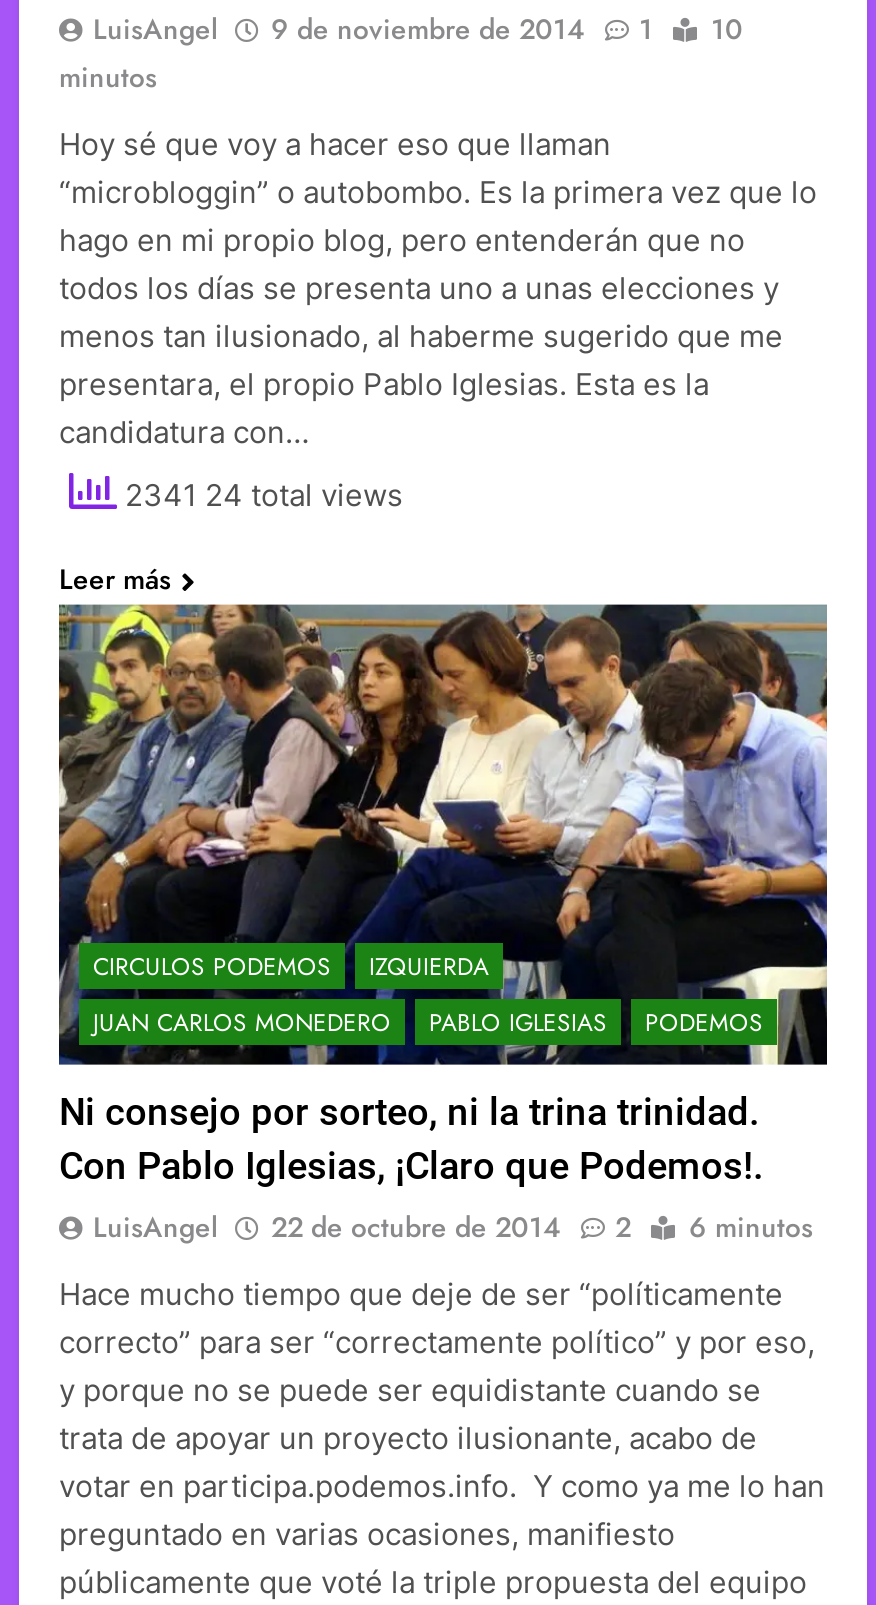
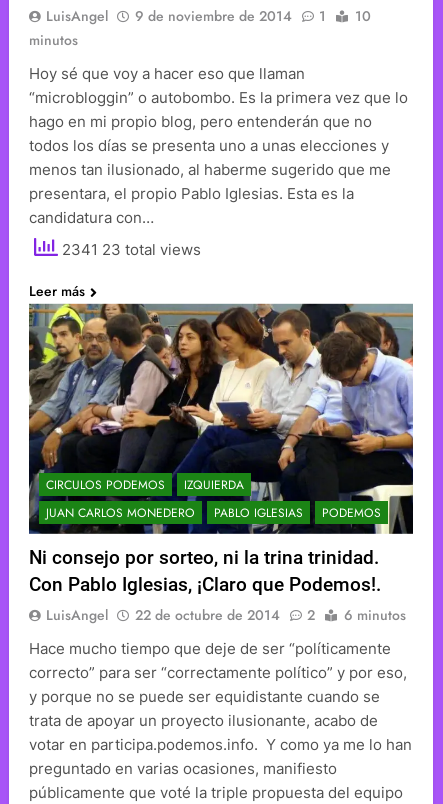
[117,477,403,515] 2341 24 total views -> [58,240,201,259] 2341 23 total views

